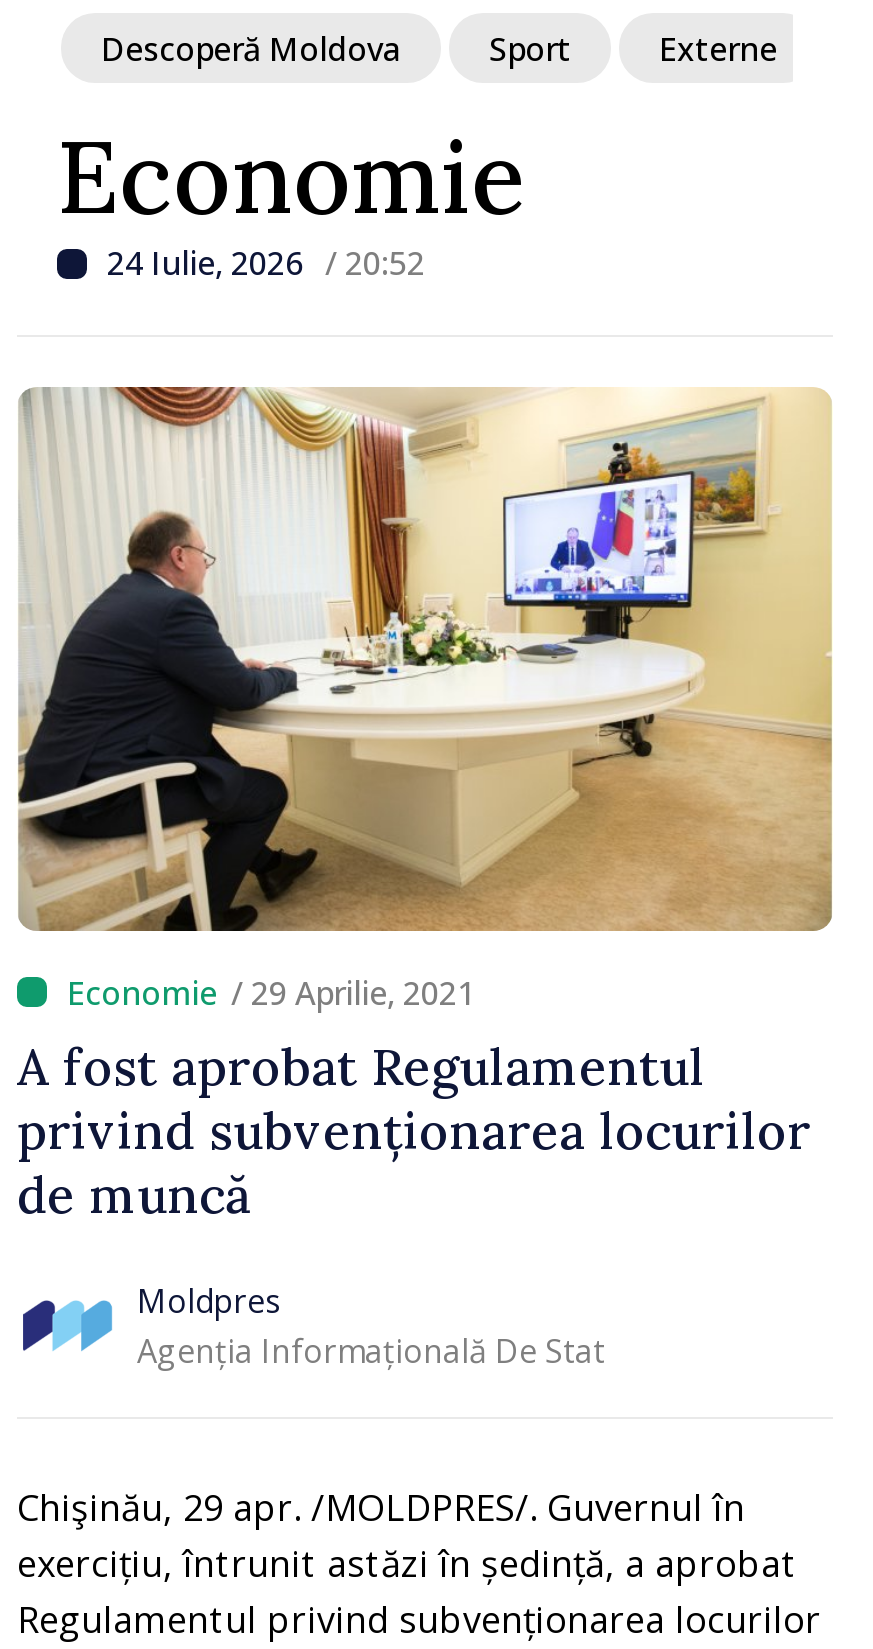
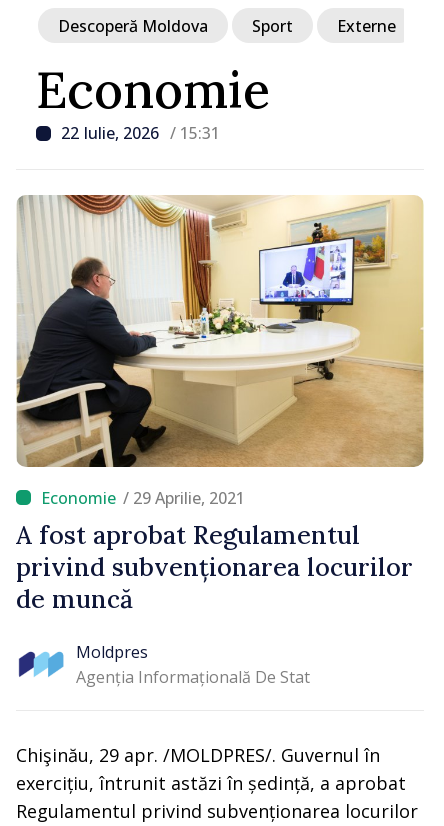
[107,241,425,285] 24 Iulie, 2026 / 20:52 -> [61,122,220,144] 22 Iulie, 2026 / 15:31

